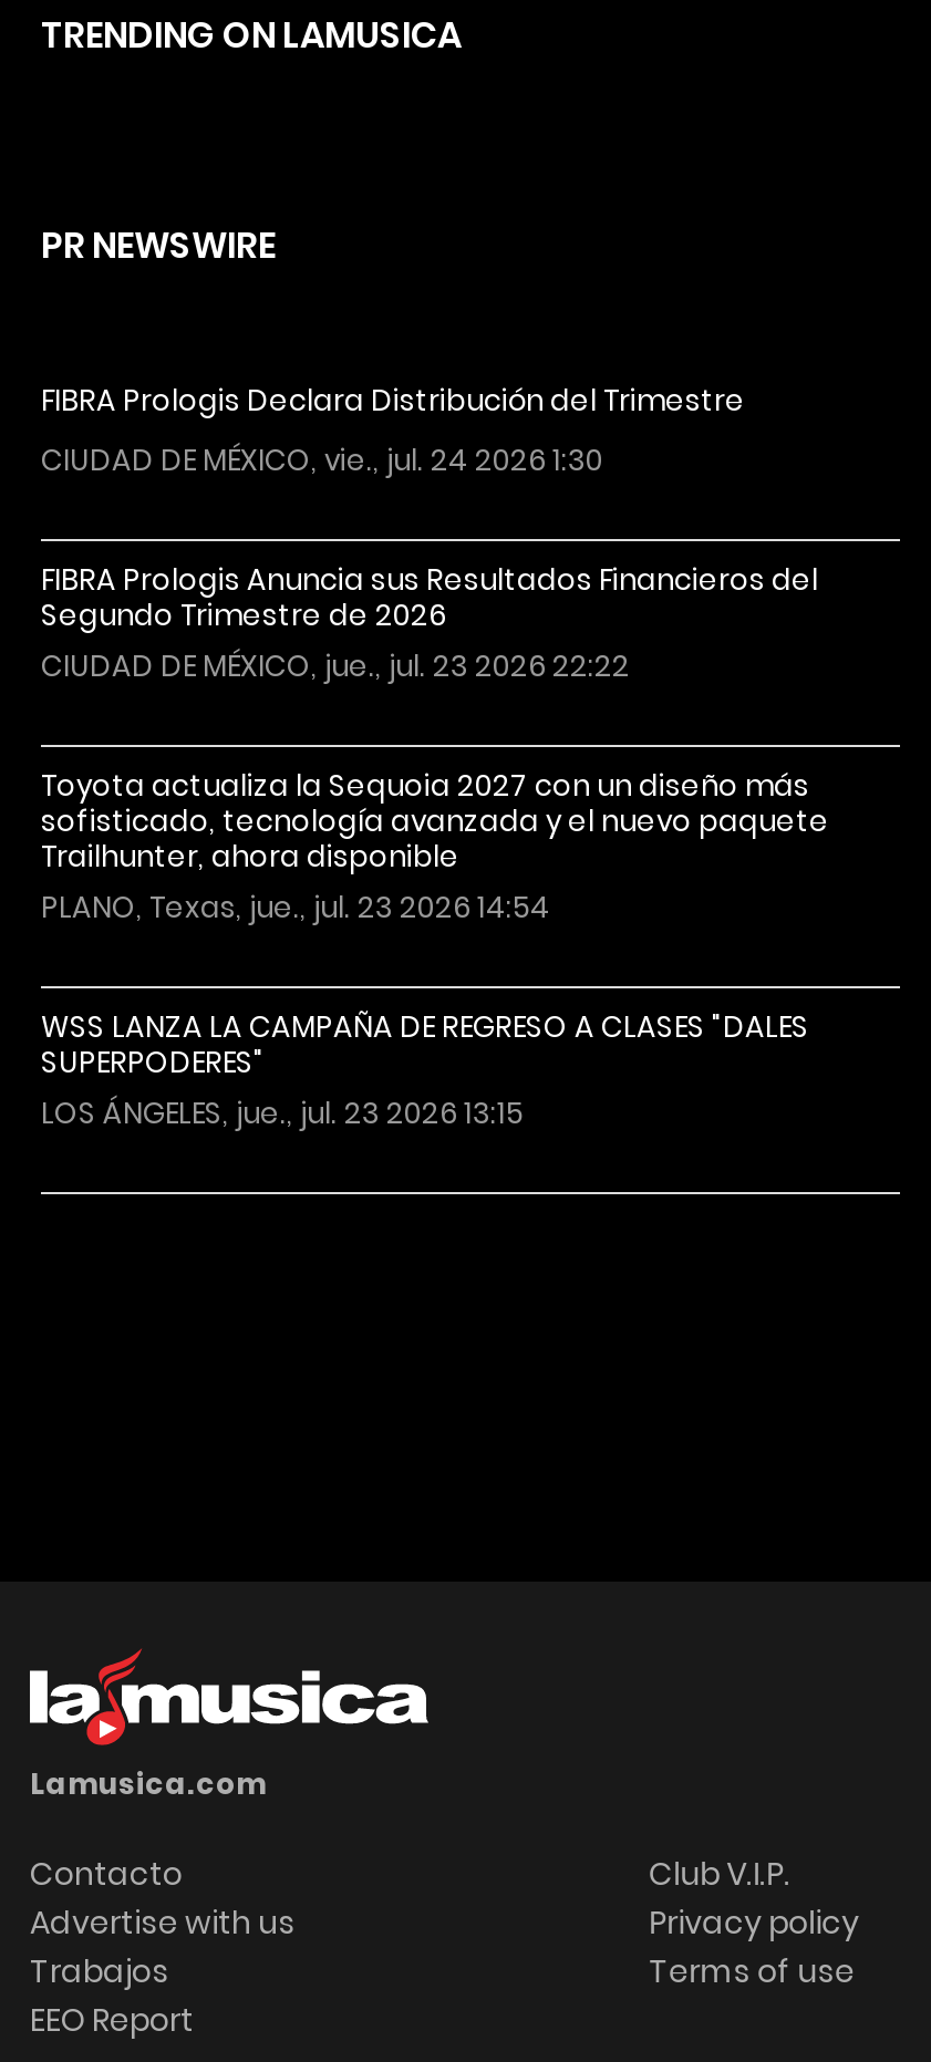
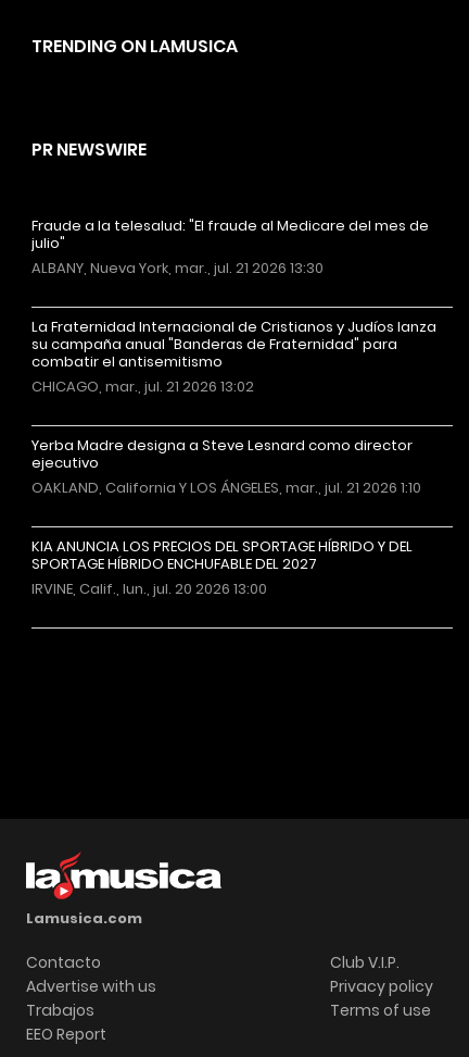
[41,380,745,481] FIBRA Prologis Declara Distribución del Trimestre | CIUDAD DE MÉXICO, vie., jul. 24 2026 1:30 -> [31,215,429,278] Fraude a la telesalud: "El fraude al Medicare del mes de | julio" | ALBANY, Nueva York, mar., jul. 21 2026 13:30
[41,559,818,687] FIBRA Prologis Anuncia sus Resultados Financieros del | Segundo Trimestre de 2026 | CIUDAD DE MÉXICO, jue., jul. 23 2026 22:22 -> [31,316,436,397] La Fraternidad Internacional de Cristianos y Judíos lanza | su campaña anual "Banderas de Fraternidad" para | combatir el antisemitismo | CHICAGO, mar., jul. 21 2026 13:02
[41,765,829,929] Toyota actualiza la Sequoia 2027 con un diseño más | sofisticado, tecnología avanzada y el nuevo paquete | Trailhunter, ahora disponible | PLANO, Texas, jue., jul. 23 2026 14:54 -> [31,435,421,498] Yerba Madre designa a Steve Lesnard como director | ejecutivo | OAKLAND, California Y LOS ÁNGELES, mar., jul. 21 2026 1:10
[41,1006,809,1134] WSS LANZA LA CAMPAÑA DE REGRESO A CLASES "DALES | SUPERPODERES" | LOS ÁNGELES, jue., jul. 23 2026 13:15 -> [31,536,413,599] KIA ANUNCIA LOS PRECIOS DEL SPORTAGE HÍBRIDO Y DEL | SPORTAGE HÍBRIDO ENCHUFABLE DEL 2027 | IRVINE, Calif., lun., jul. 20 2026 13:00

